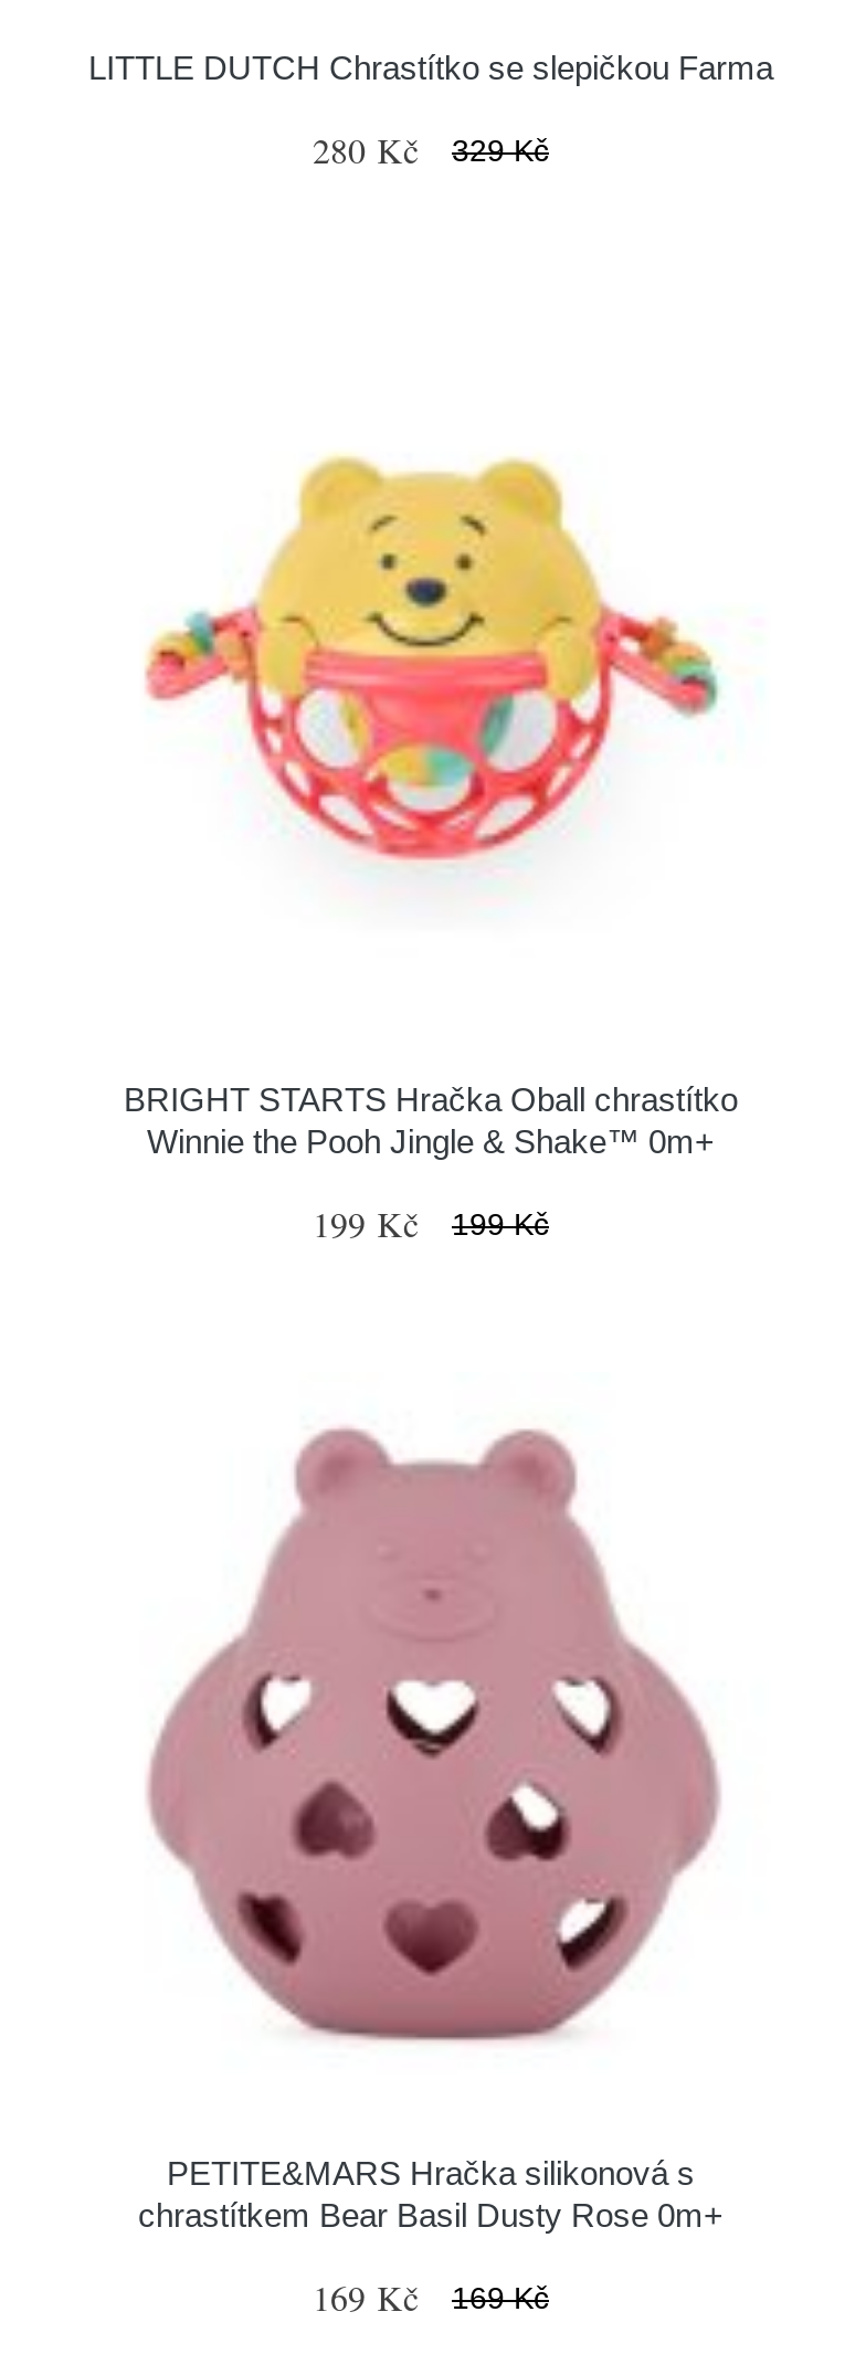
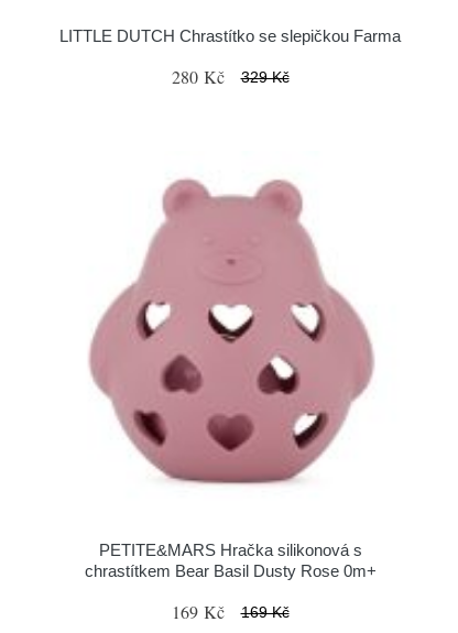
[144,453,720,879] [image] -> none
[124,1080,738,1246] BRIGHT STARTS Hračka Oball chrastítko | Winnie the Pooh Jingle & Shake™ 0m+ | 199 Kč | 199 Kč -> none

